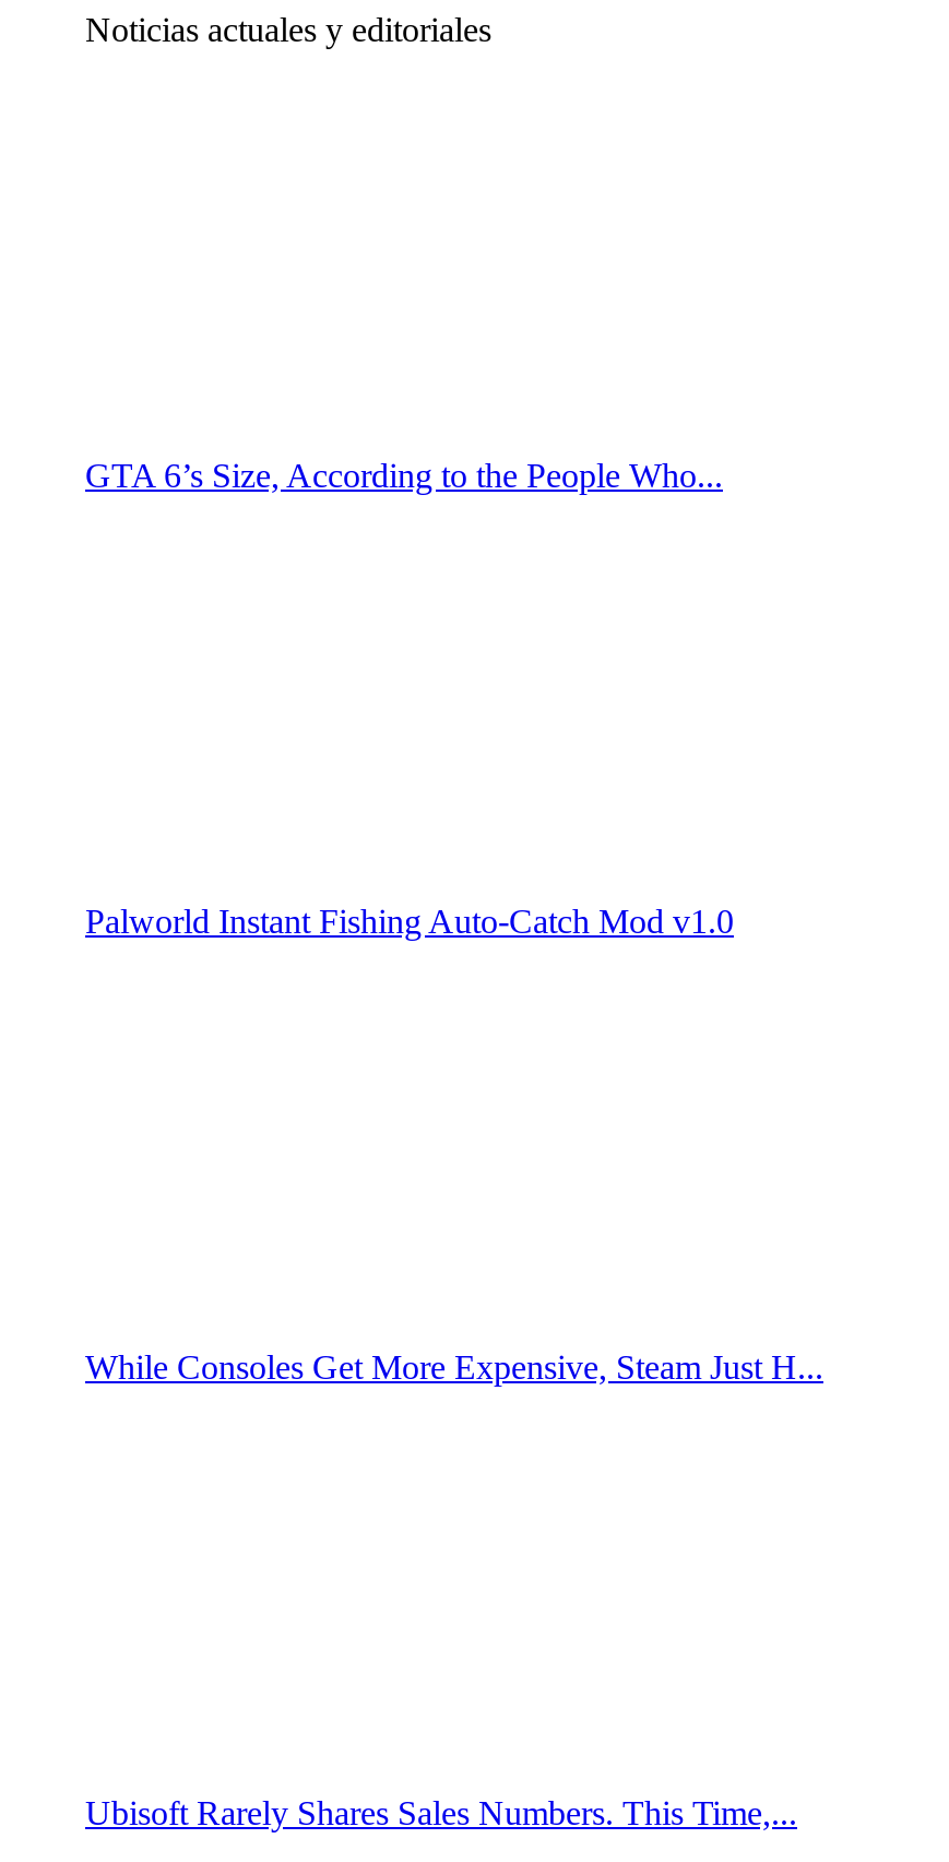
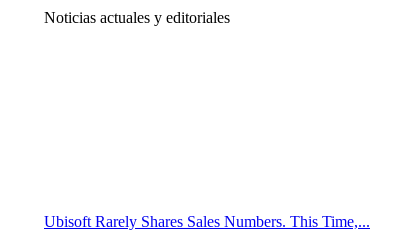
[85,457,723,494] GTA 6’s Size, According to the People Who... -> none
[85,903,734,940] Palworld Instant Fishing Auto-Catch Mod v1.0 -> none
[85,1348,823,1386] While Consoles Get More Expensive, Steam Just H... -> none

